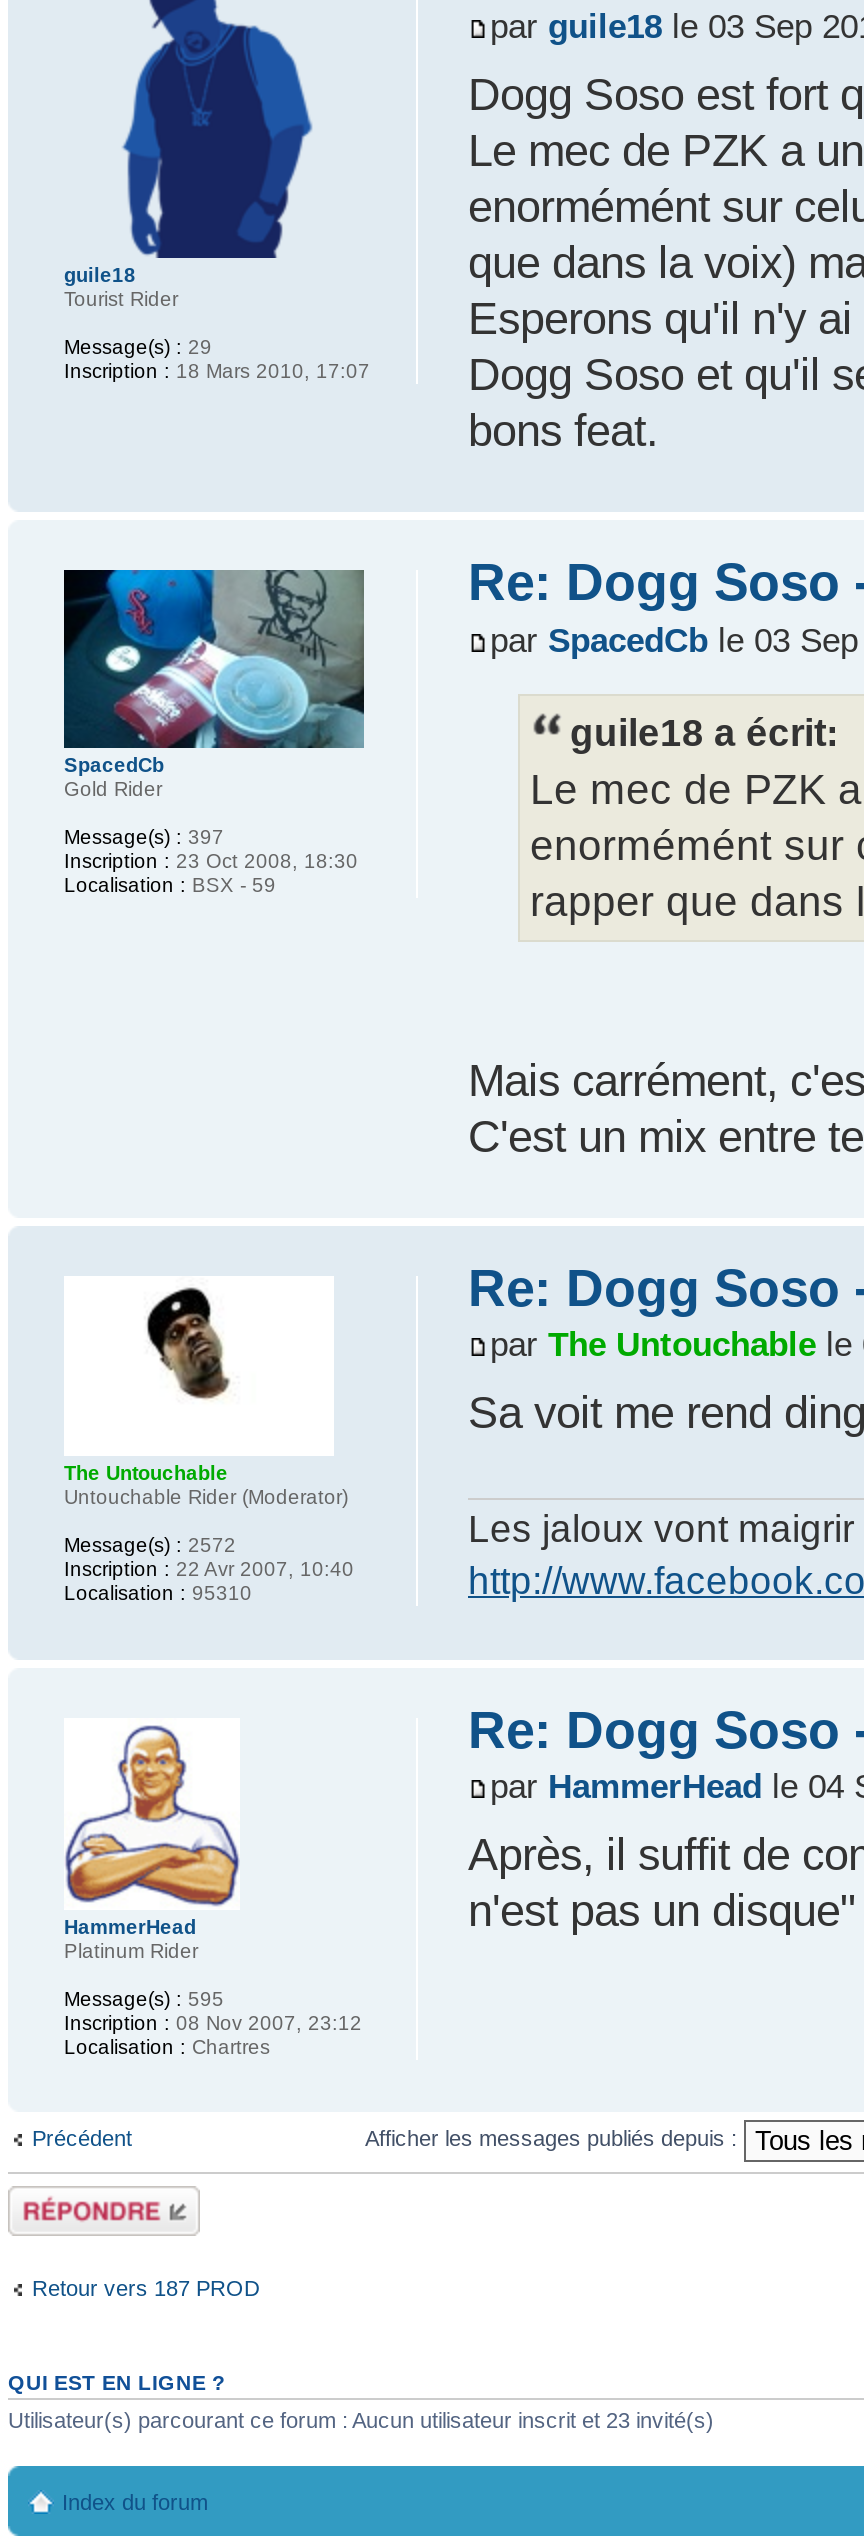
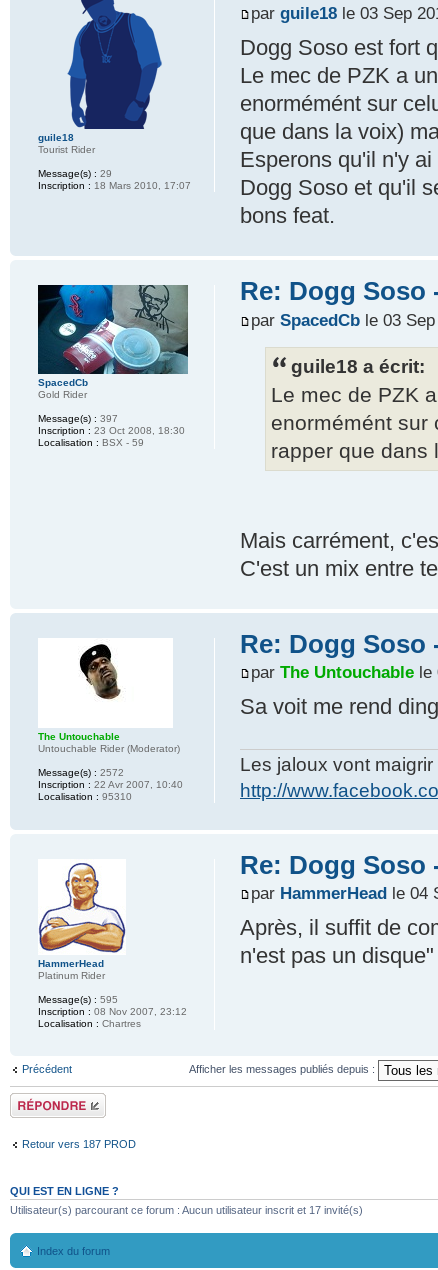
[8,2408,714,2432] Utilisateur(s) parcourant ce forum : Aucun utilisateur inscrit et 23 invité(s) -> [10,1204,363,1216] Utilisateur(s) parcourant ce forum : Aucun utilisateur inscrit et 17 invité(s)

